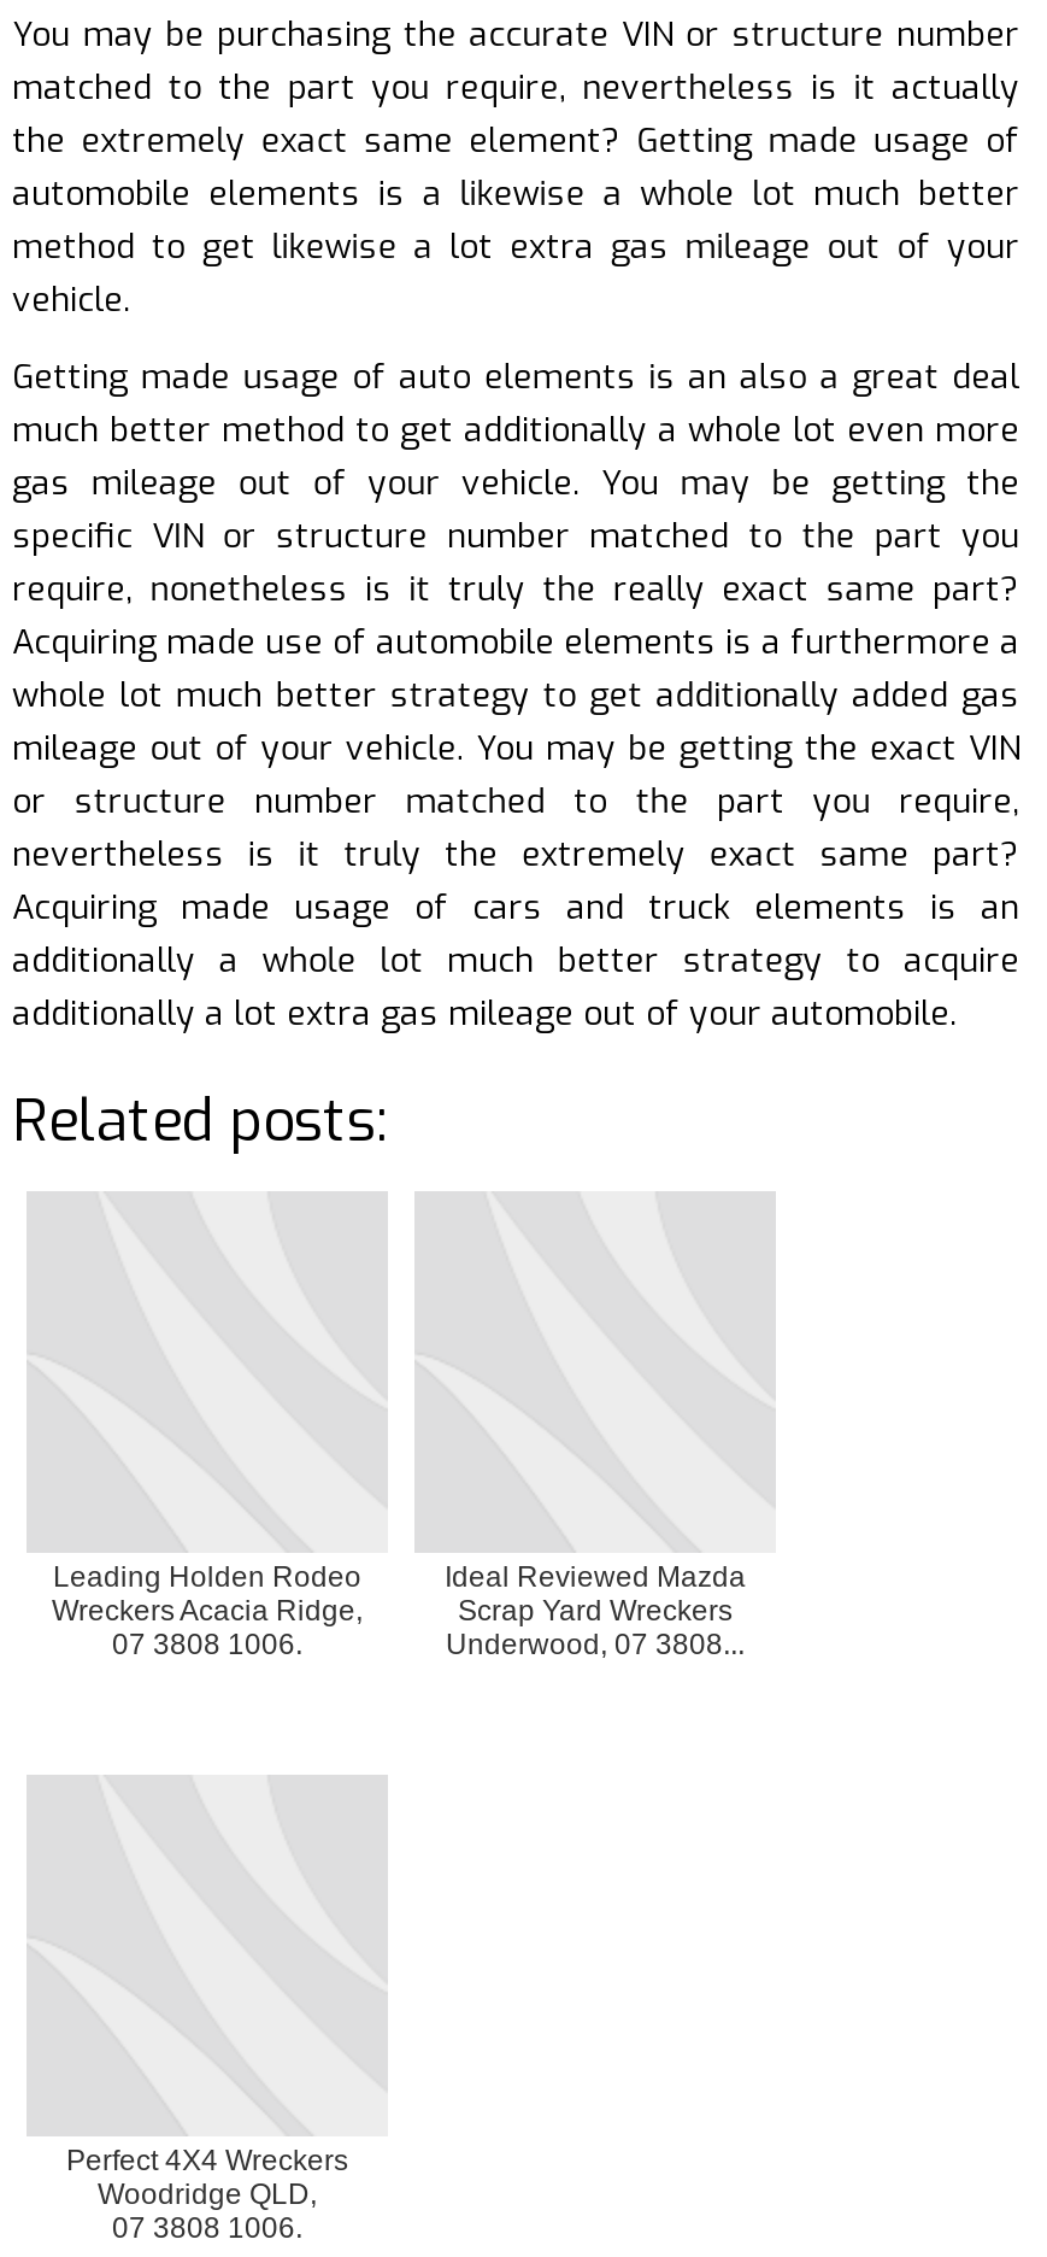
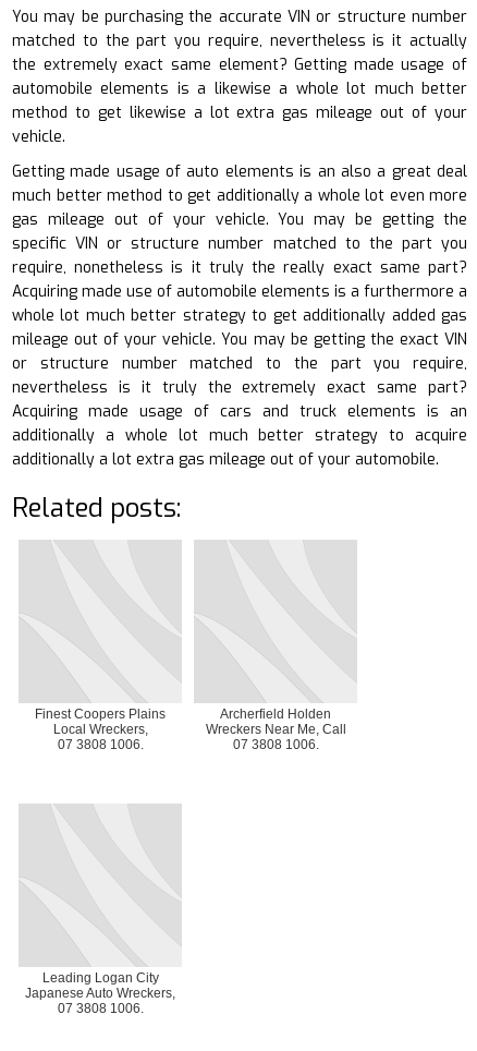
[52,1561,363,1629] Leading Holden Rodeo | Wreckers Acacia Ridge, -> [35,707,166,737] Finest Coopers Plains | Local Wreckers,
[445,1561,746,1662] Ideal Reviewed Mazda | Scrap Yard Wreckers | Underwood, 07 3808... -> [205,707,346,753] Archerfield Holden | Wreckers Near Me, Call | 07 3808 1006.
[66,2145,348,2212] Perfect 4X4 Wreckers | Woodridge QLD, -> [25,971,175,1001] Leading Logan City | Japanese Auto Wreckers,

